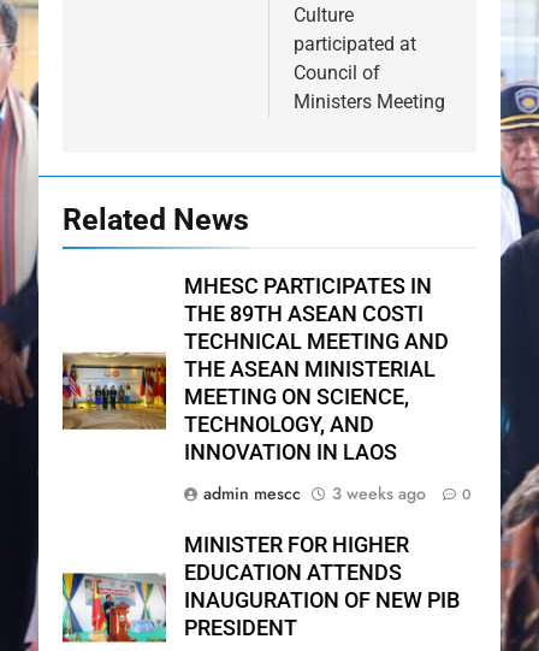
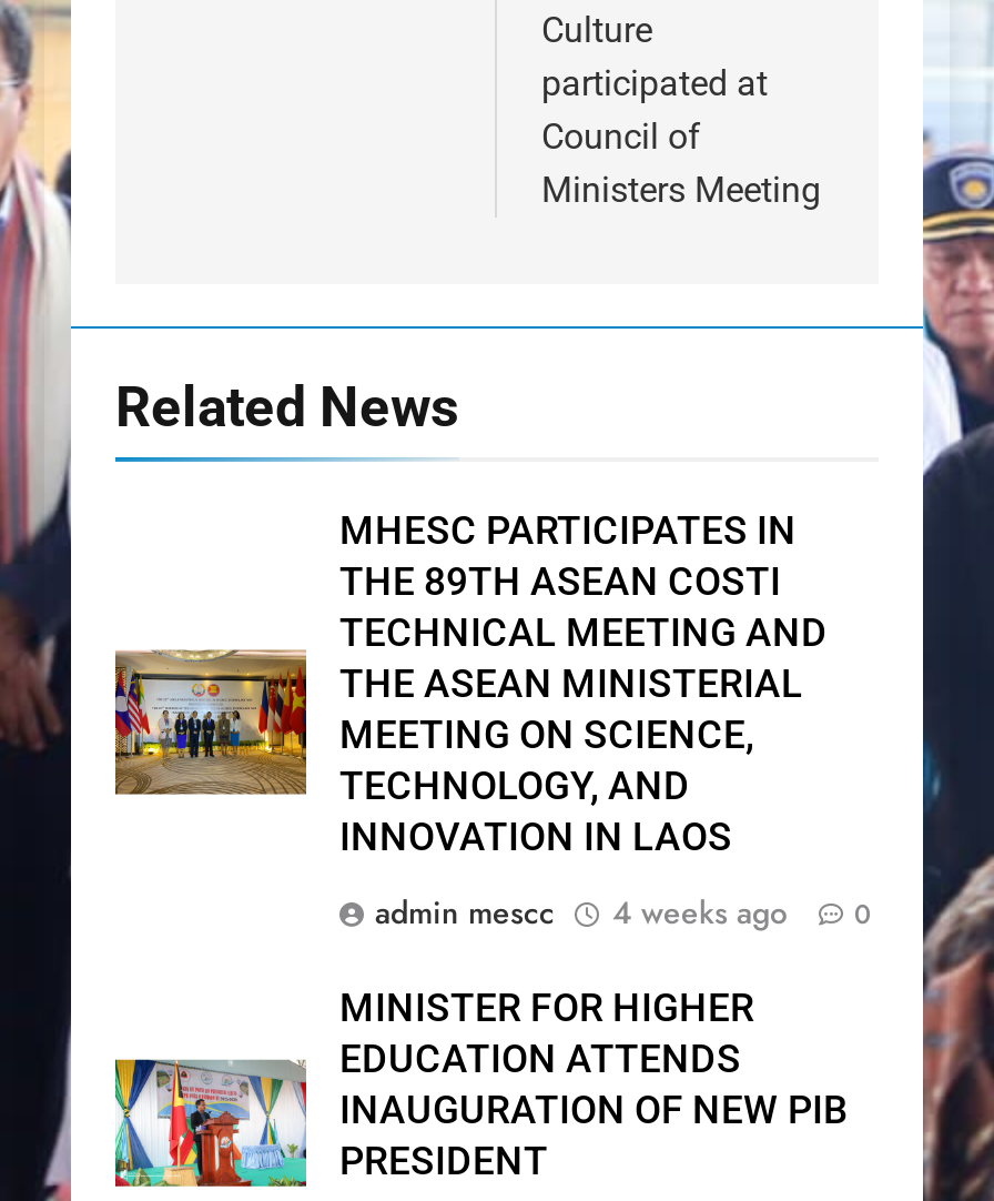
[203,482,472,506] admin mescc 3 weeks ago 0 -> [375,889,872,933] admin mescc 4 weeks ago 0

